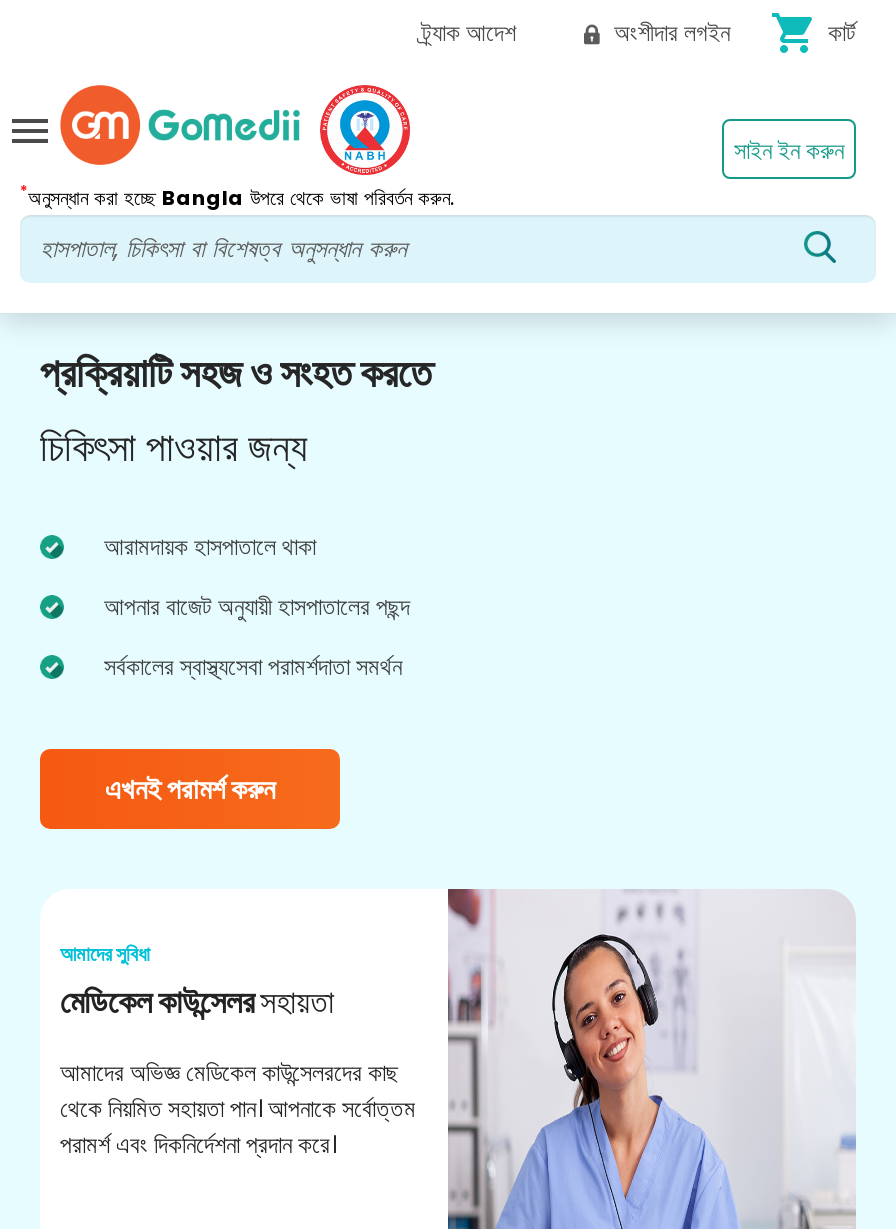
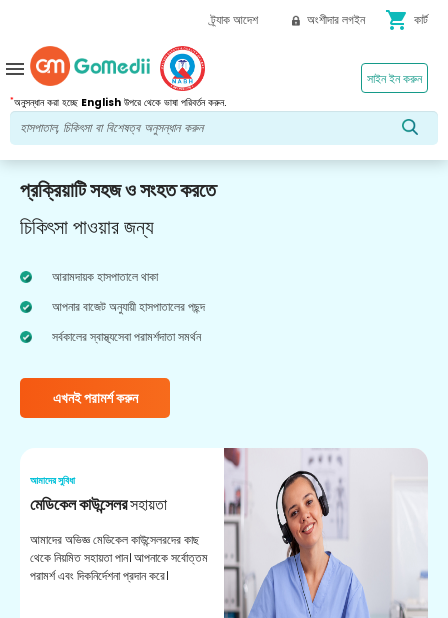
[20,181,454,212] *অনুসন্ধান করা হচ্ছে Bangla উপরে থেকে ভাষা পরিবর্তন করুন. -> [10,94,226,109] *অনুসন্ধান করা হচ্ছে English উপরে থেকে ভাষা পরিবর্তন করুন.

